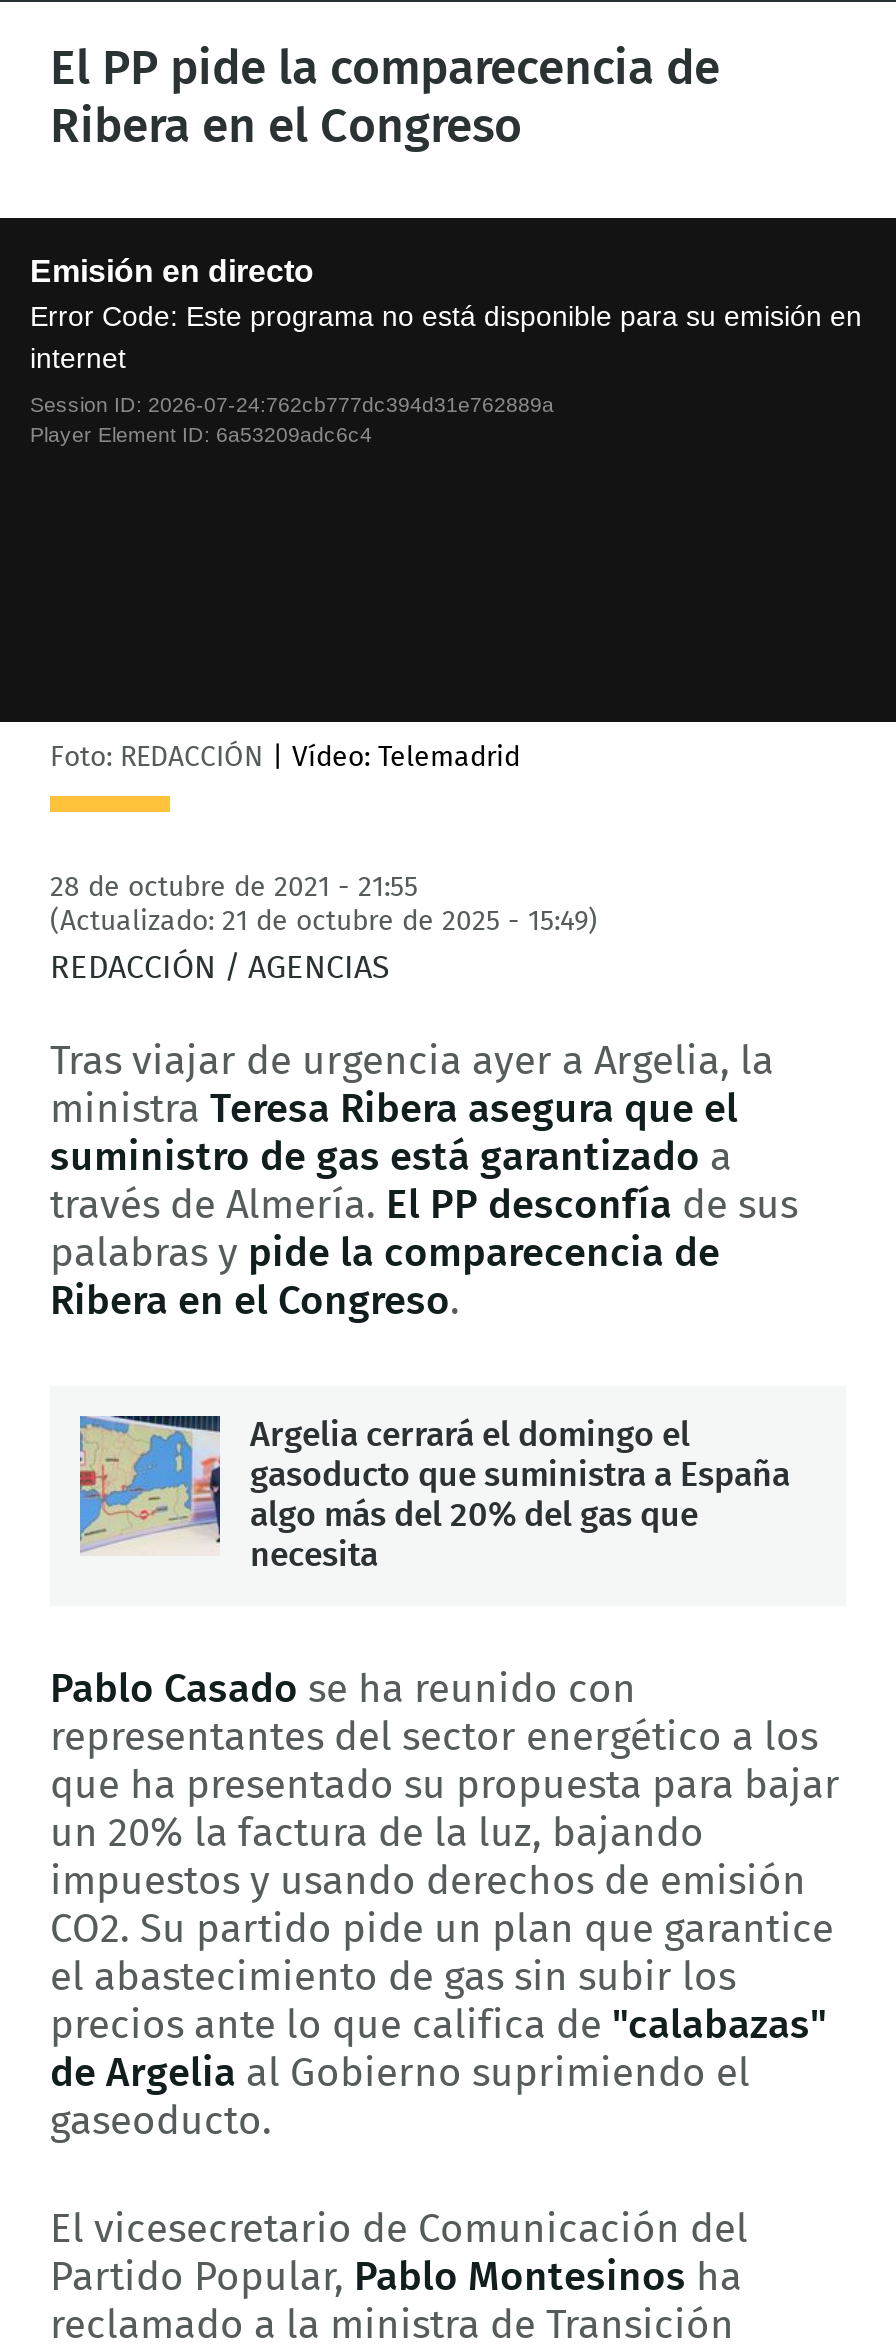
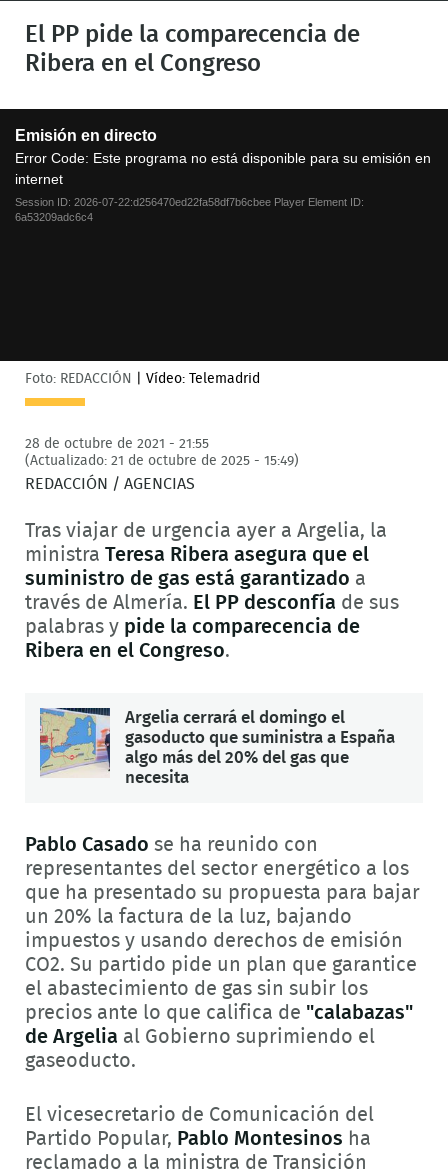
[30,392,554,446] Session ID: 2026-07-24:762cb777dc394d31e762889a | Player Element ID: 6a53209adc6c4 -> [15,196,364,223] Session ID: 2026-07-22:d256470ed22fa58df7b6cbee Player Element ID: | 6a53209adc6c4

